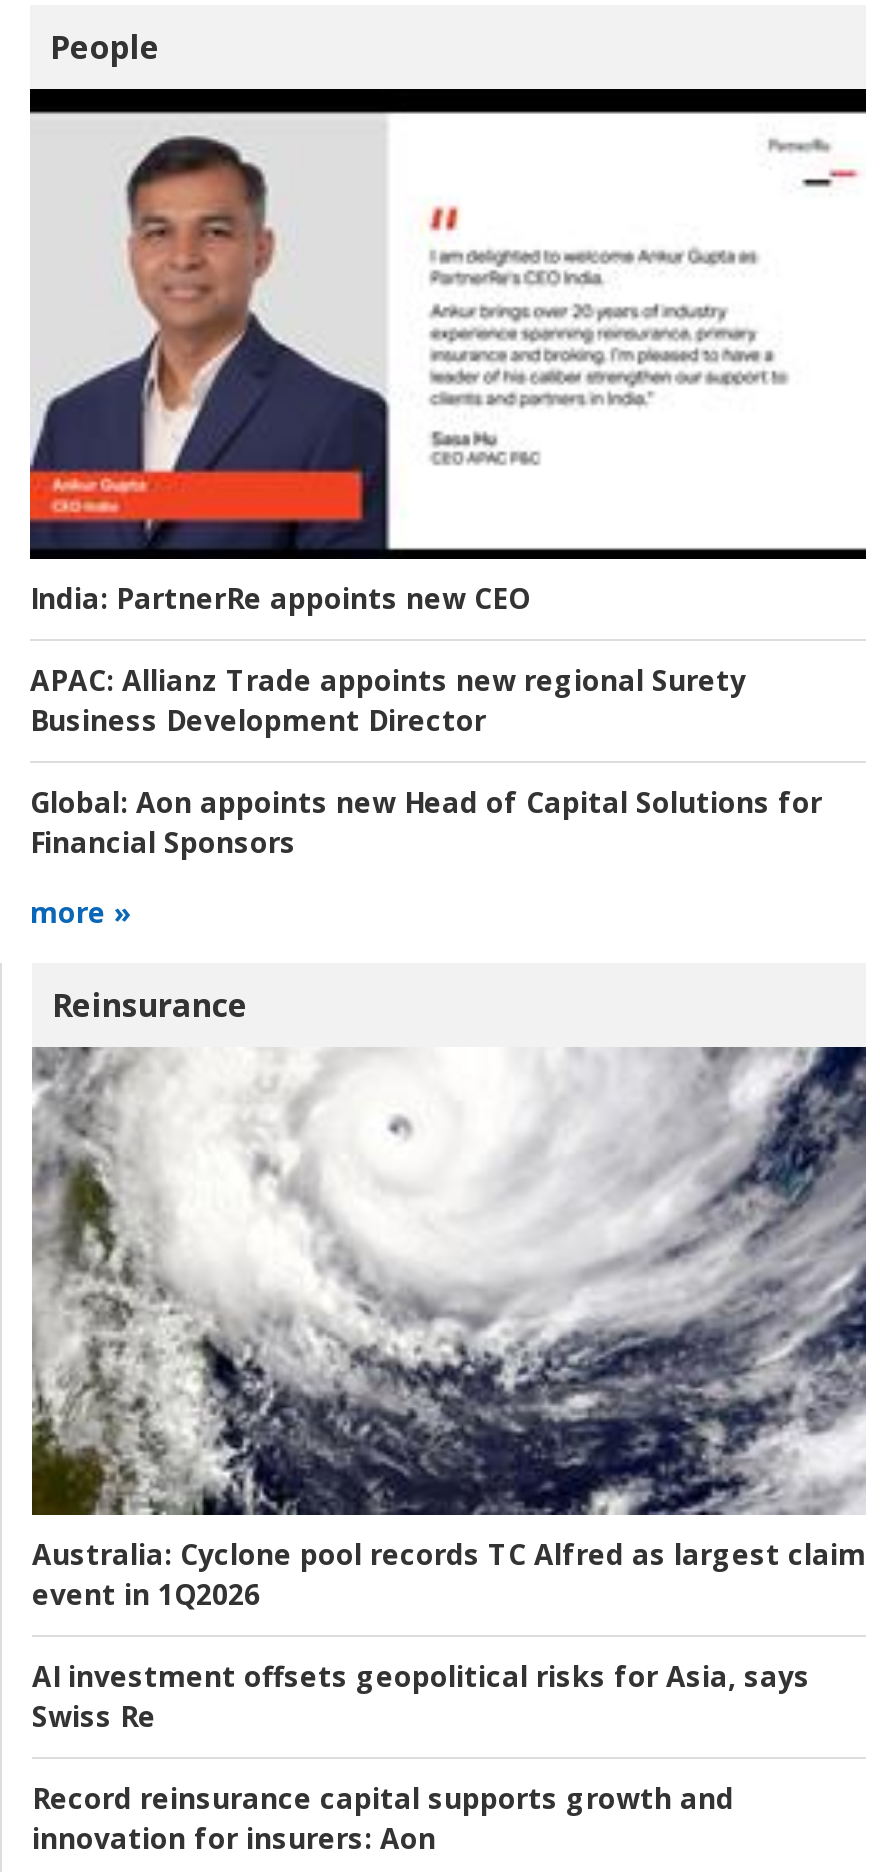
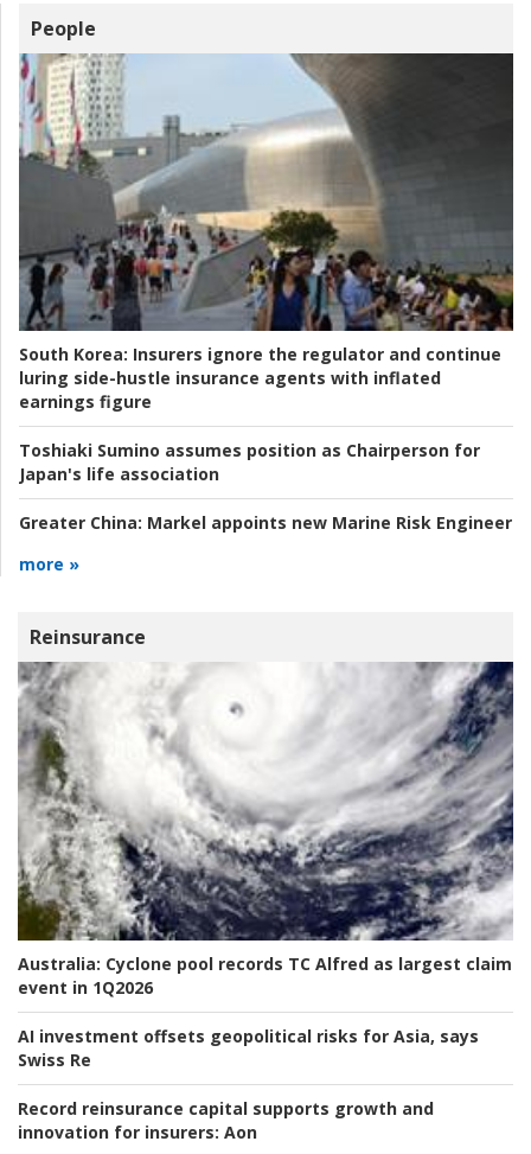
[28,86,866,617] [image] | India: PartnerRe appoints new CEO -> [18,52,514,413] [image] | South Korea: Insurers ignore the regulator and continue | luring side-hustle insurance agents with inflated | earnings figure
[30,661,746,739] APAC: Allianz Trade appoints new regional Surety | Business Development Director -> [19,439,480,485] Toshiaki Sumino assumes position as Chairperson for | Japan's life association
[30,783,822,861] Global: Aon appoints new Head of Capital Solutions for | Financial Sponsors -> [19,511,512,534] Greater China: Markel appoints new Marine Risk Engineer

